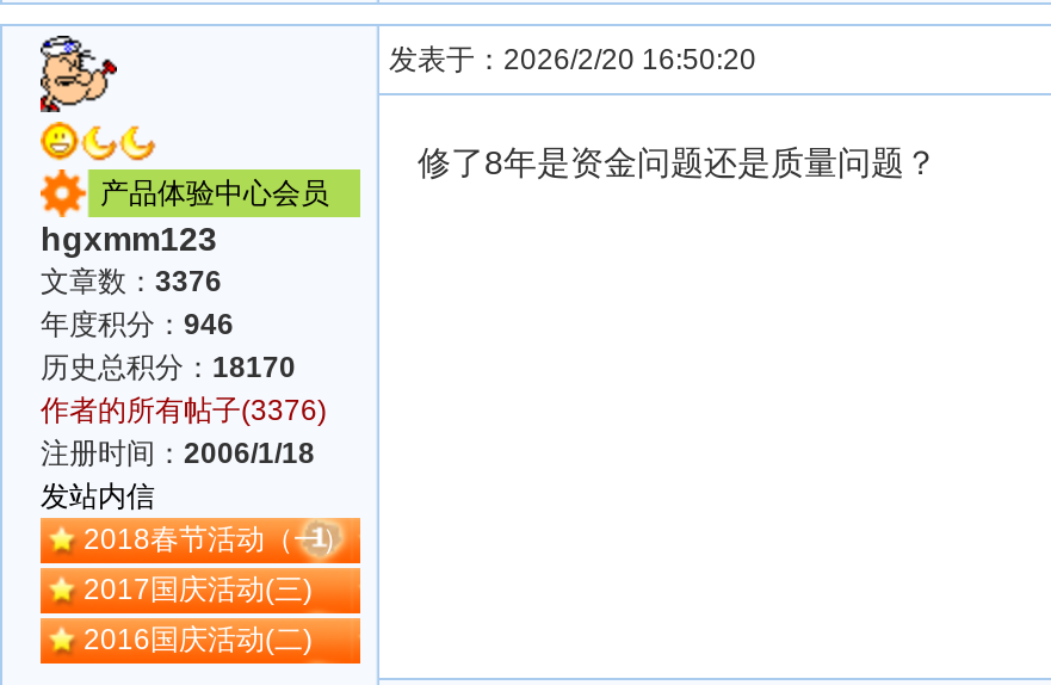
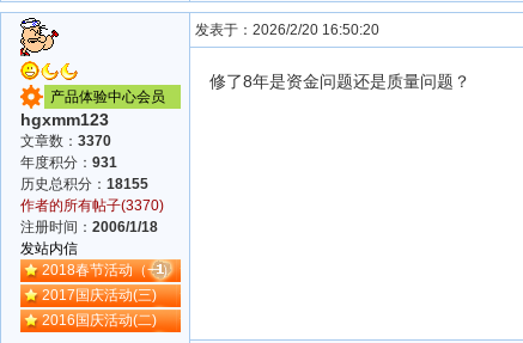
[41,265,222,298] 文章数：3376 -> [20,133,111,149] 文章数：3370
[41,308,234,341] 年度积分：946 -> [20,154,117,171] 年度积分：931
[41,351,296,384] 历史总积分：18170 -> [20,176,148,192] 历史总积分：18155
[41,394,327,427] 作者的所有帖子(3376) -> [20,197,164,214] 作者的所有帖子(3370)

